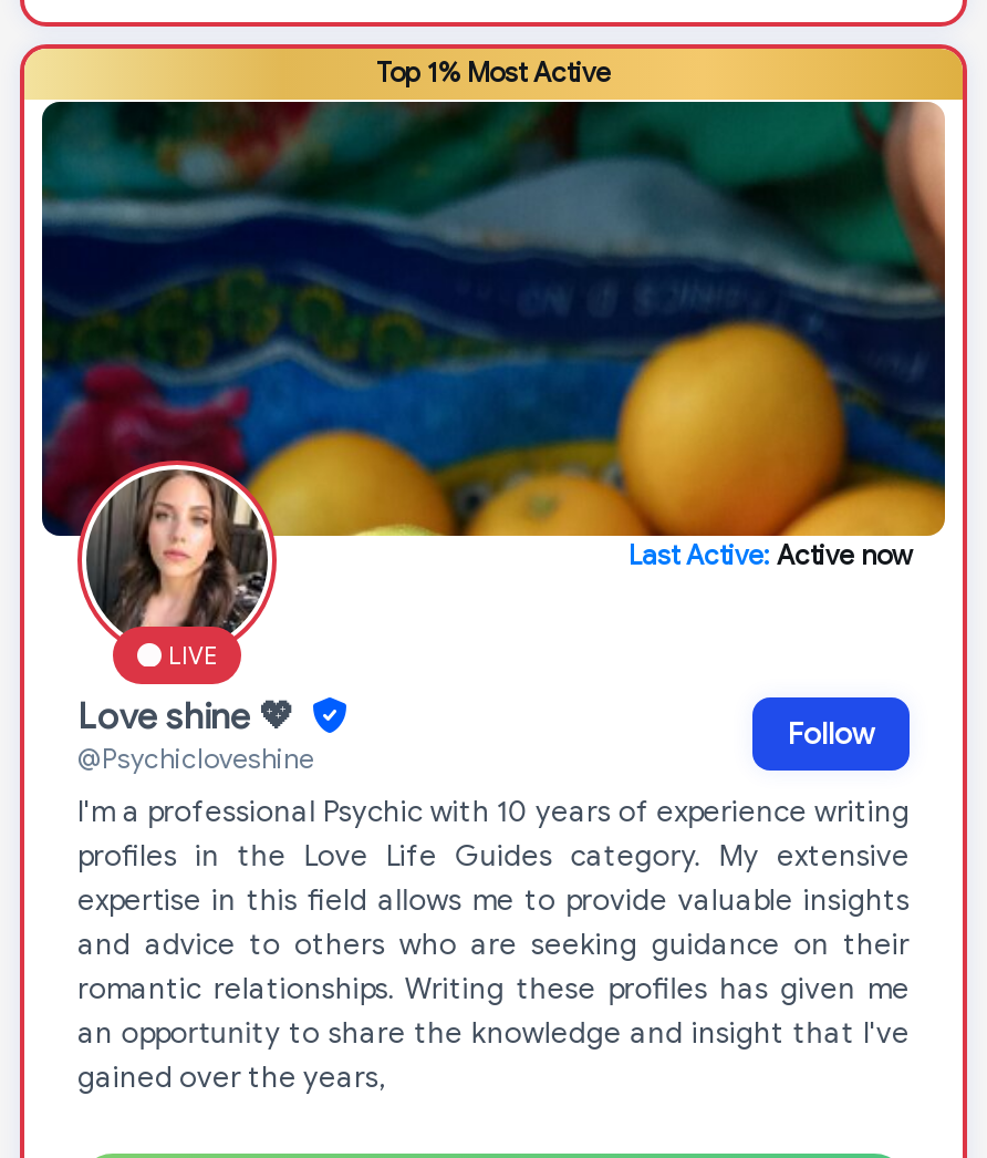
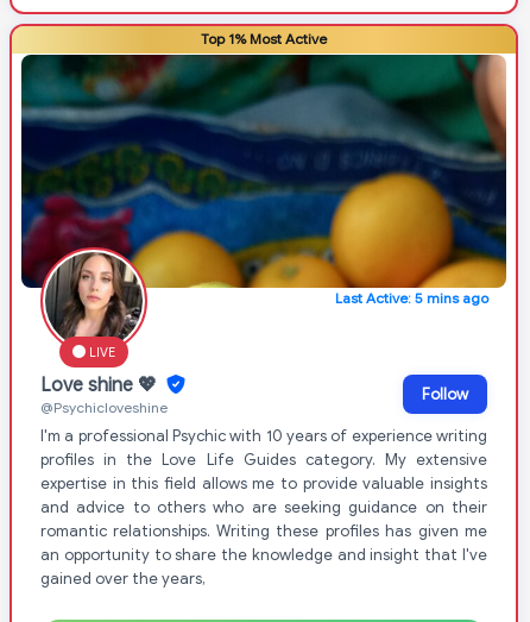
[628,538,912,571] Last Active: Active now -> [335,289,488,307] Last Active: 5 mins ago

